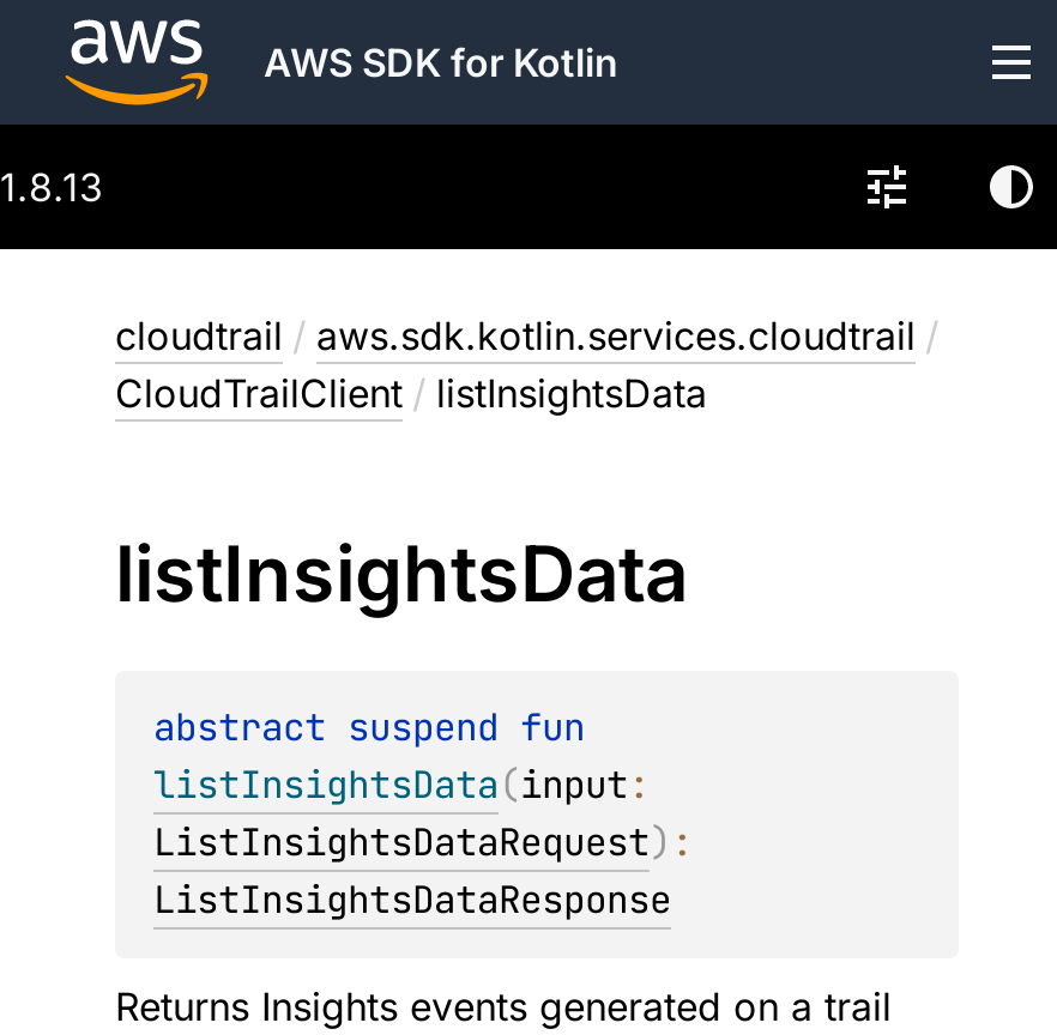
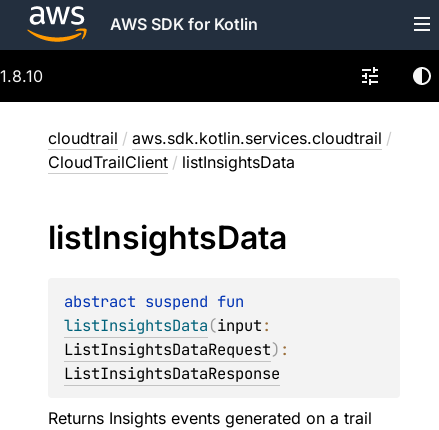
[0,163,103,211] 1.8.13 -> [0,66,43,86] 1.8.10

